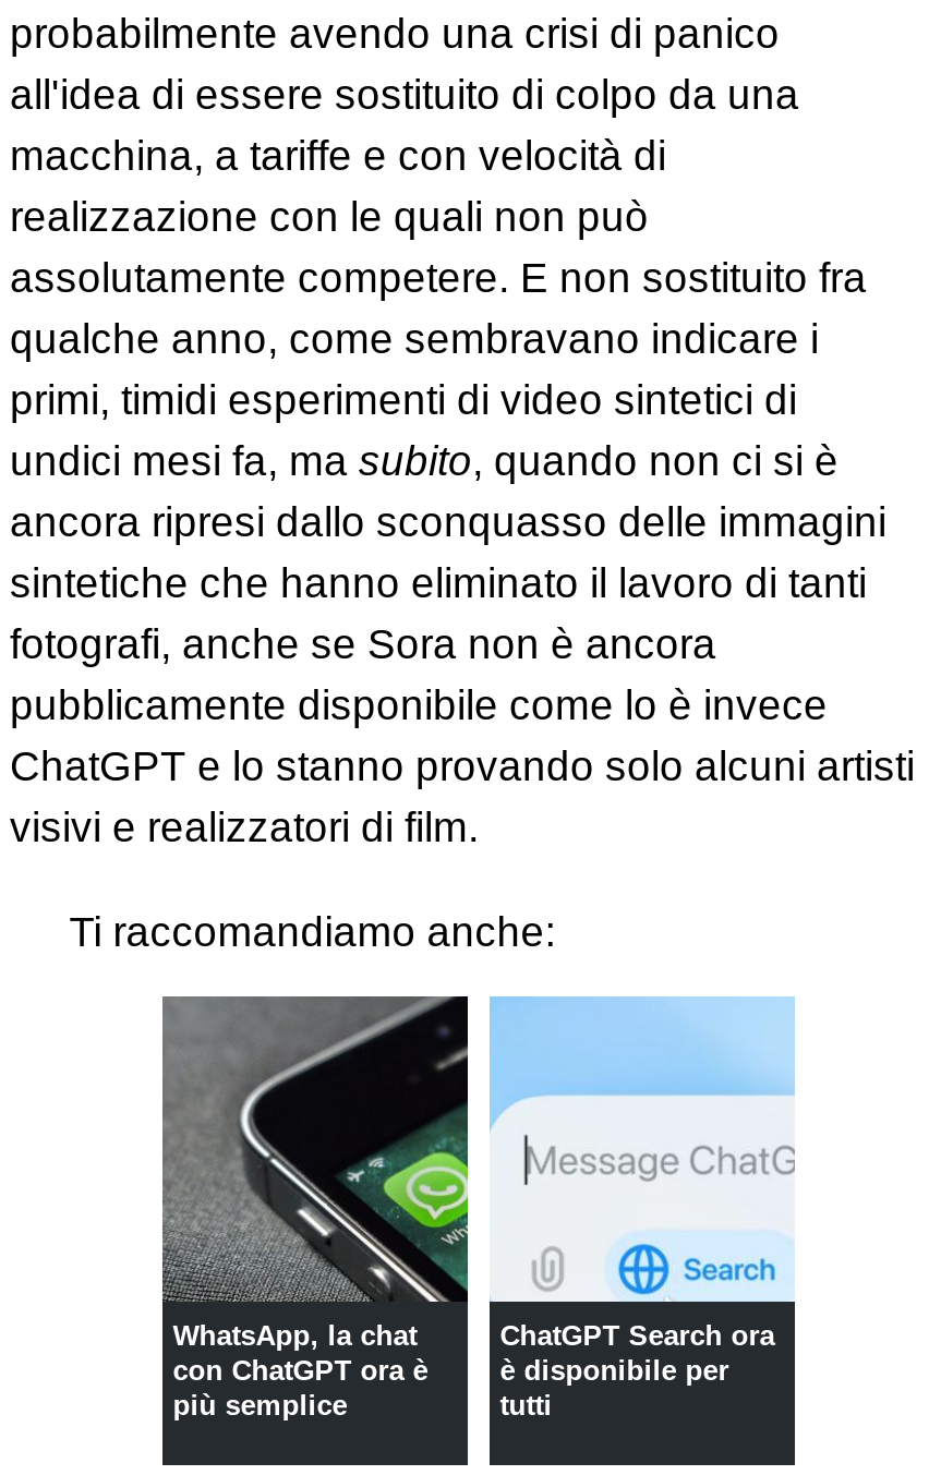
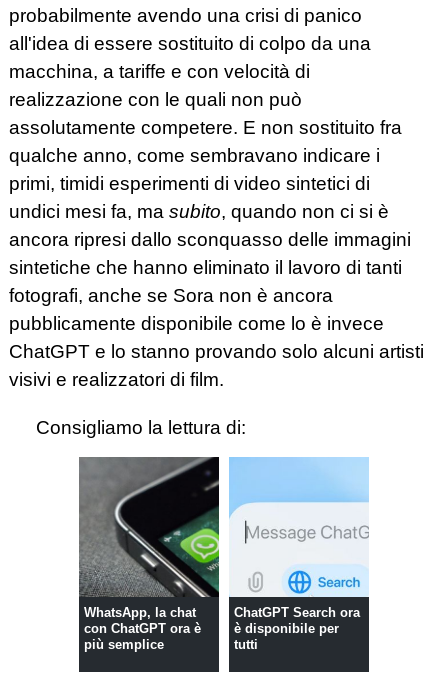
[69,908,555,954] Ti raccomandiamo anche: -> [36,416,246,437] Consigliamo la lettura di:

